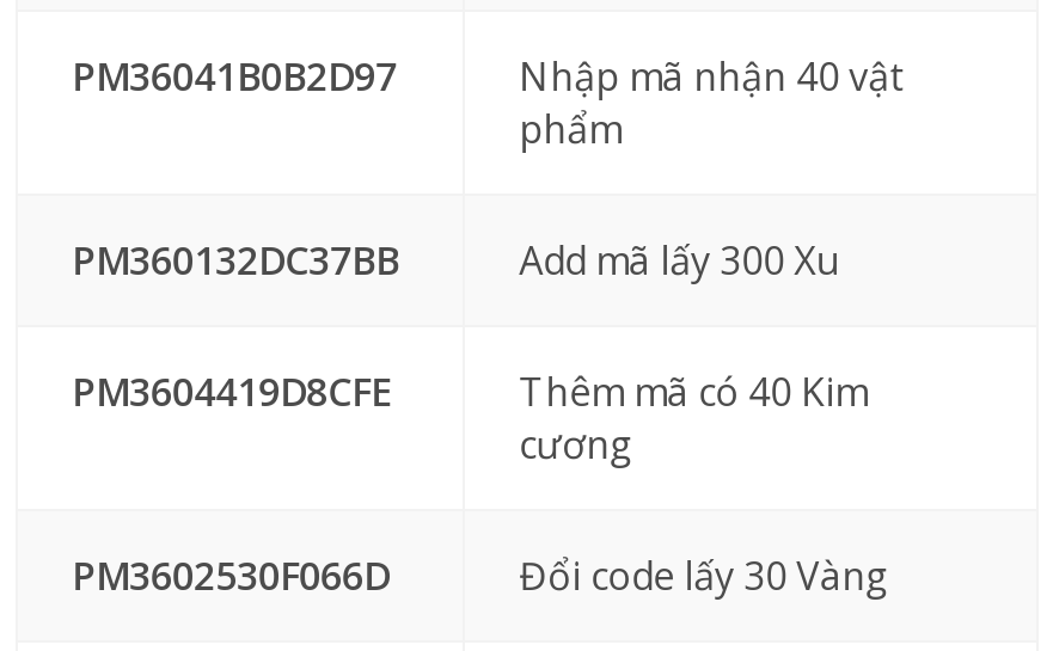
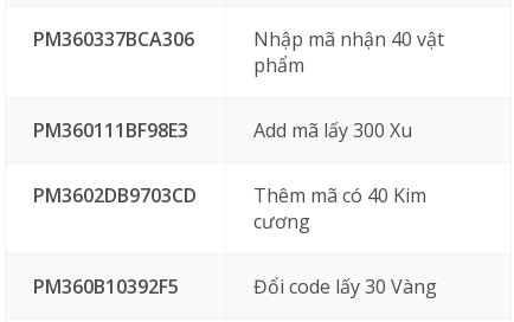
[72,50,397,103] PM36041B0B2D97 -> [33,26,194,52] PM360337BCA306
[72,234,399,287] PM360132DC37BB -> [33,117,188,143] PM360111BF98E3
[72,366,390,418] PM3604419D8CFE -> [33,182,196,208] PM3602DB9703CD
[72,549,390,602] PM3602530F066D -> [33,273,178,300] PM360B10392F5

